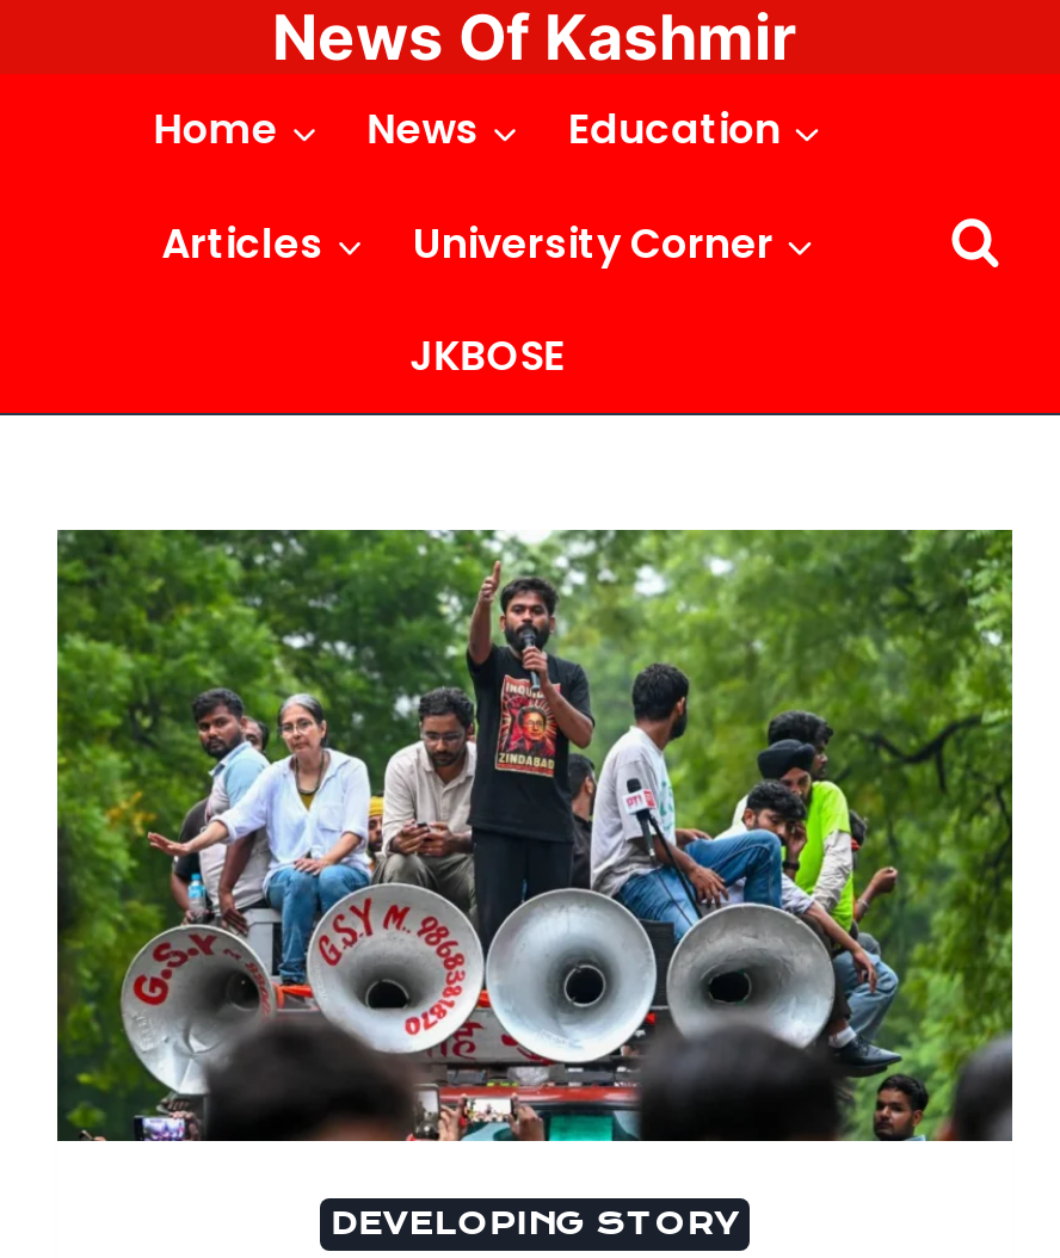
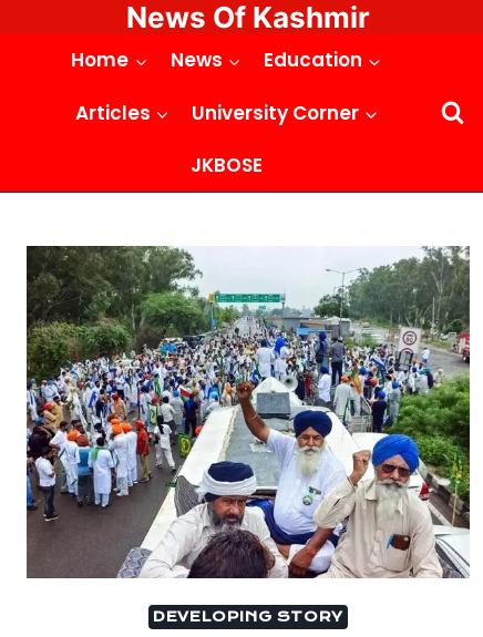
[55,528,1012,1143] [image] -> [25,246,471,579] [image]

